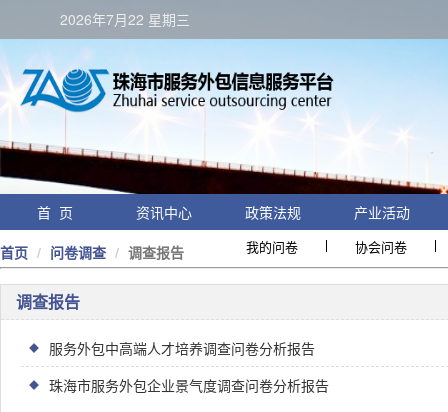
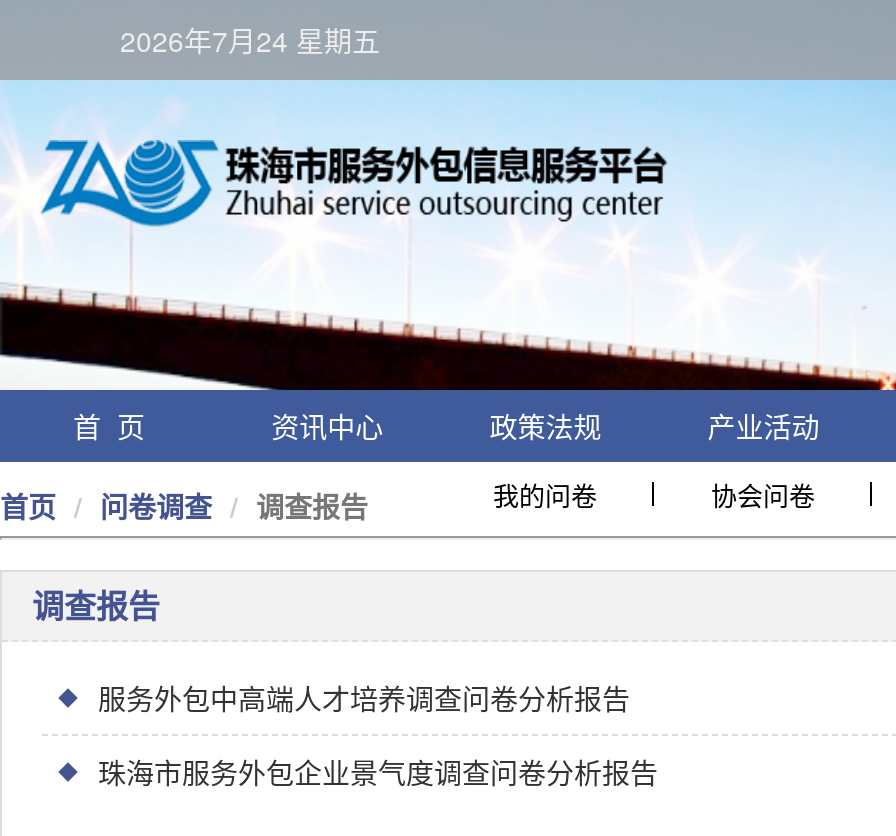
[60,9,190,29] 2026年7月22 星期三 -> [120,20,380,60] 2026年7月24 星期五

